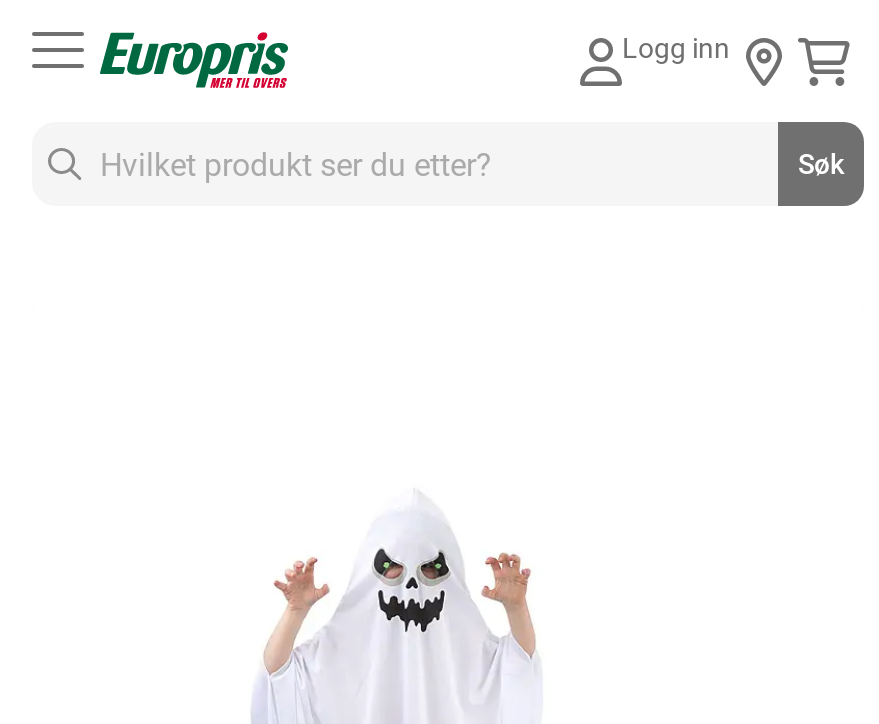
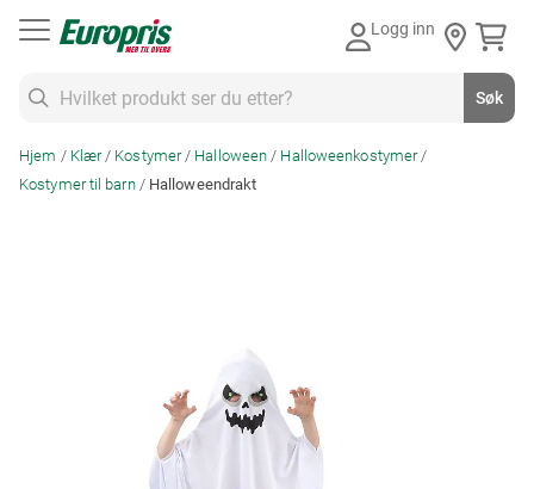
none -> [19,147,417,193] Hjem | Klær | Kostymer | Halloween | Halloweenkostymer | Kostymer til barn | Halloweendrakt

